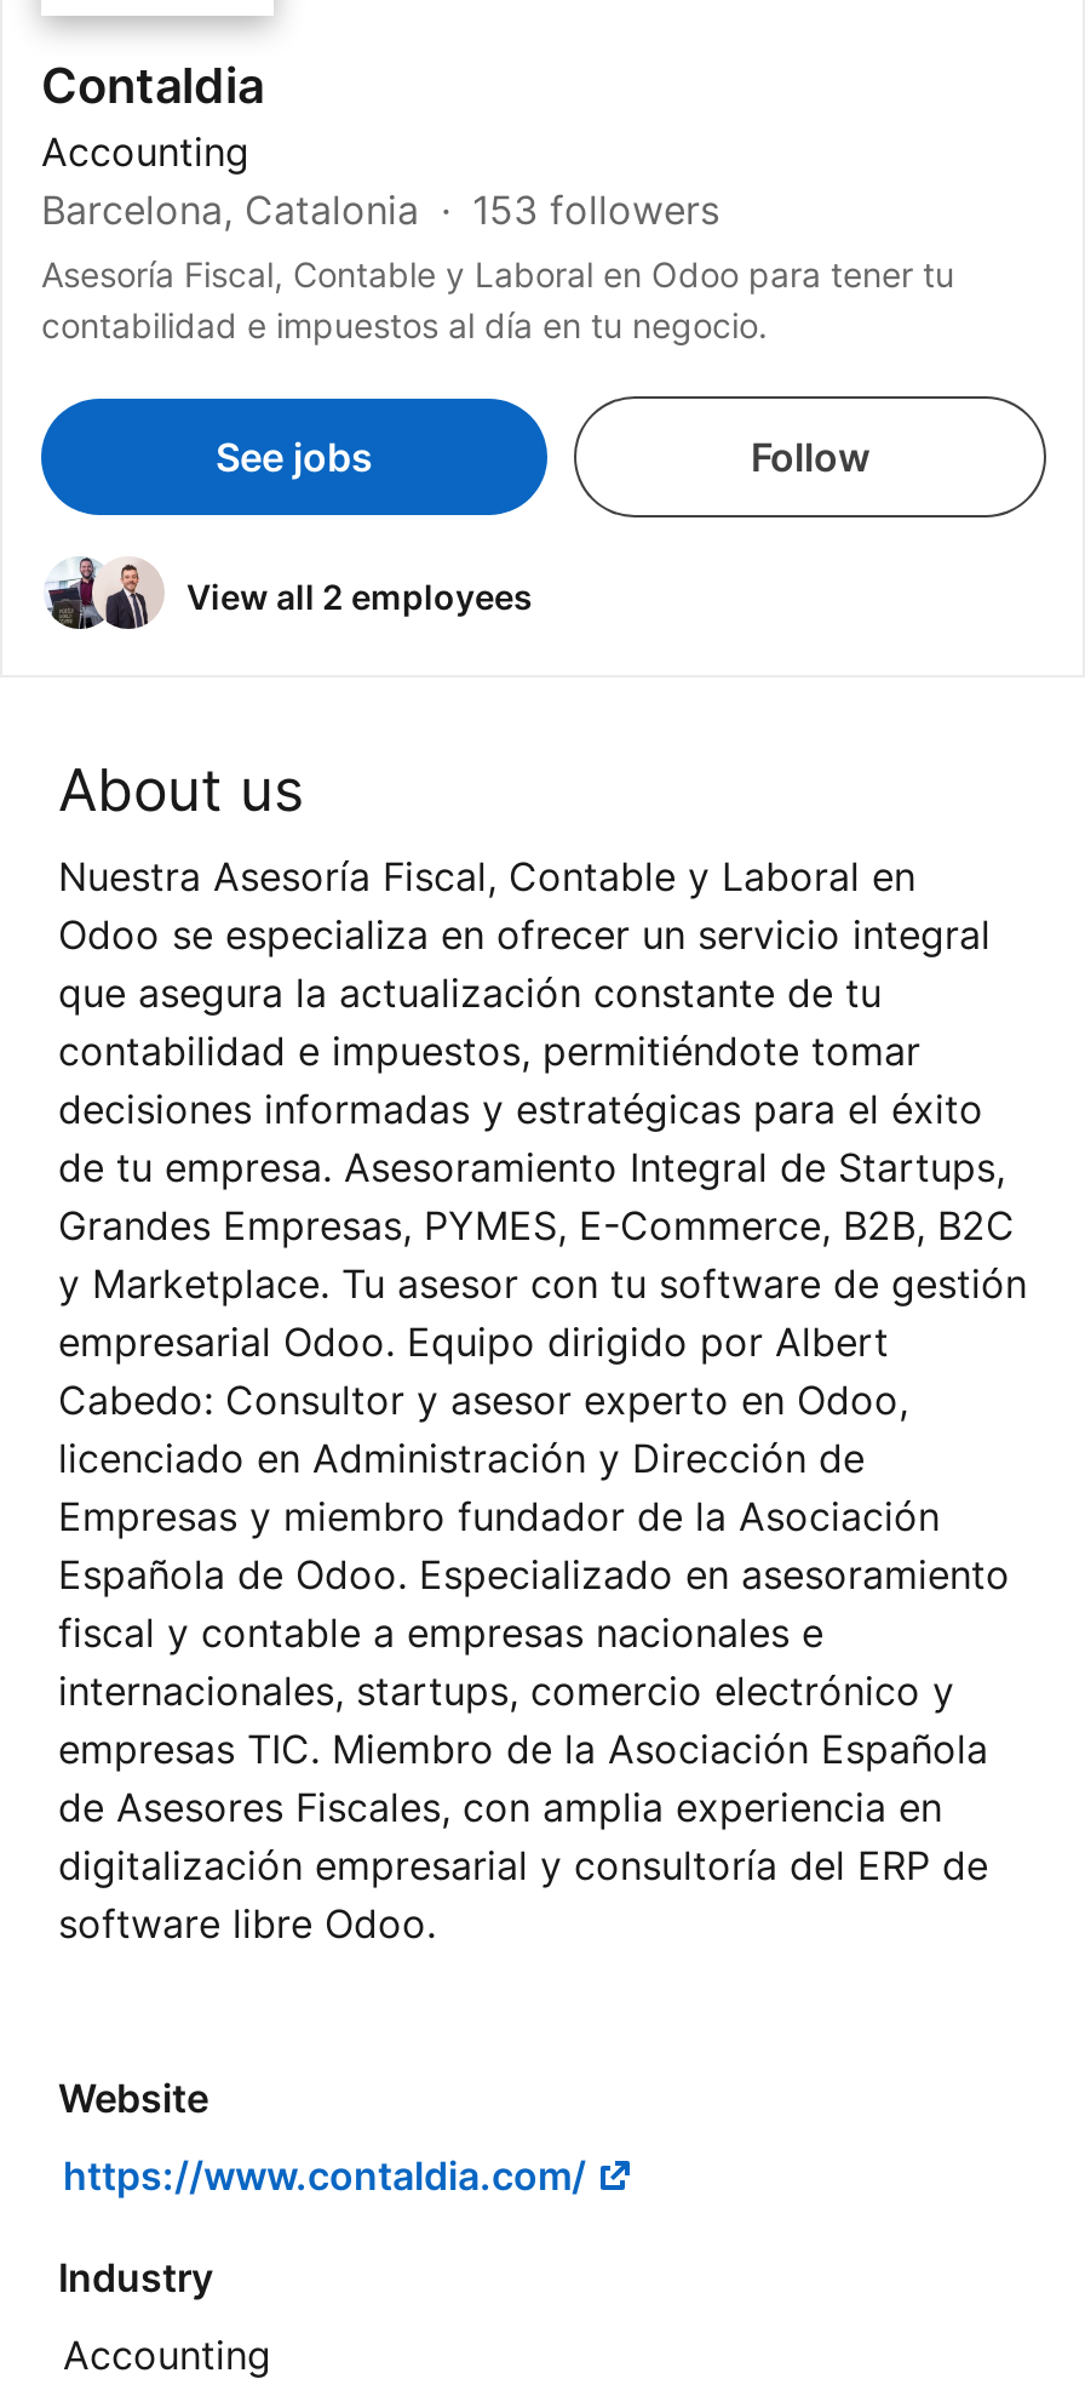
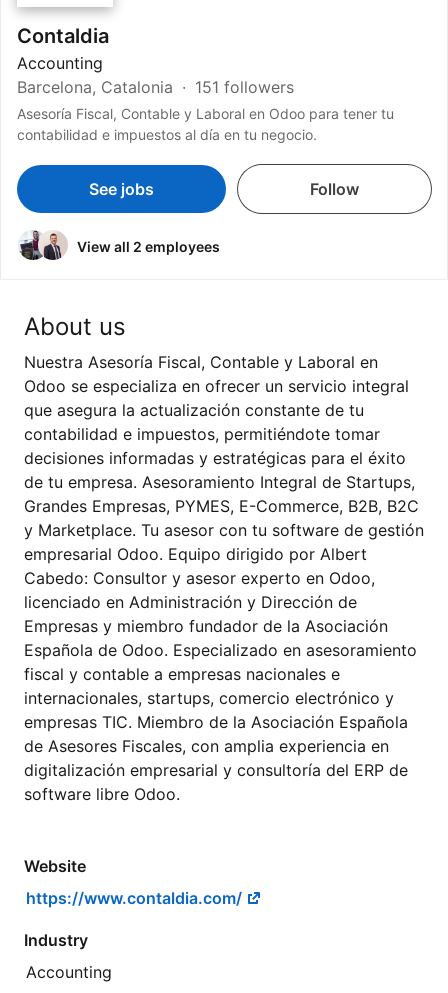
[41,185,719,234] Barcelona, Catalonia 153 followers -> [17,77,294,97] Barcelona, Catalonia 151 followers

